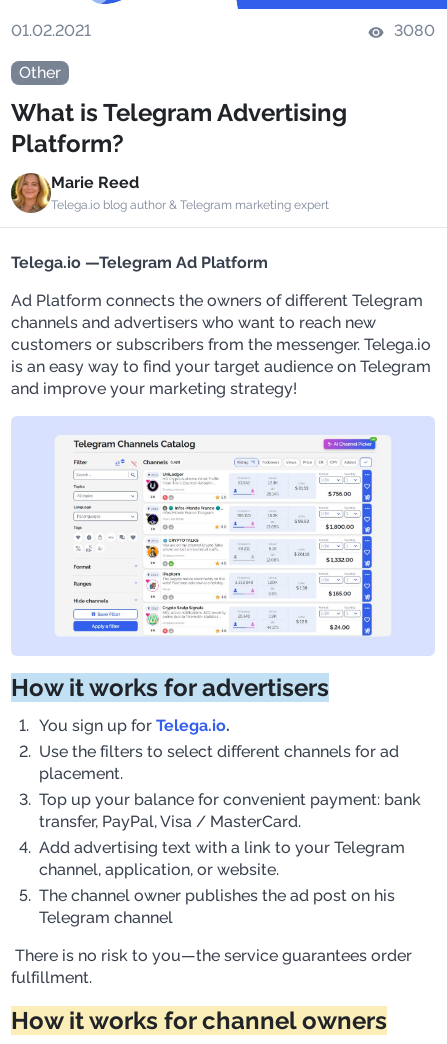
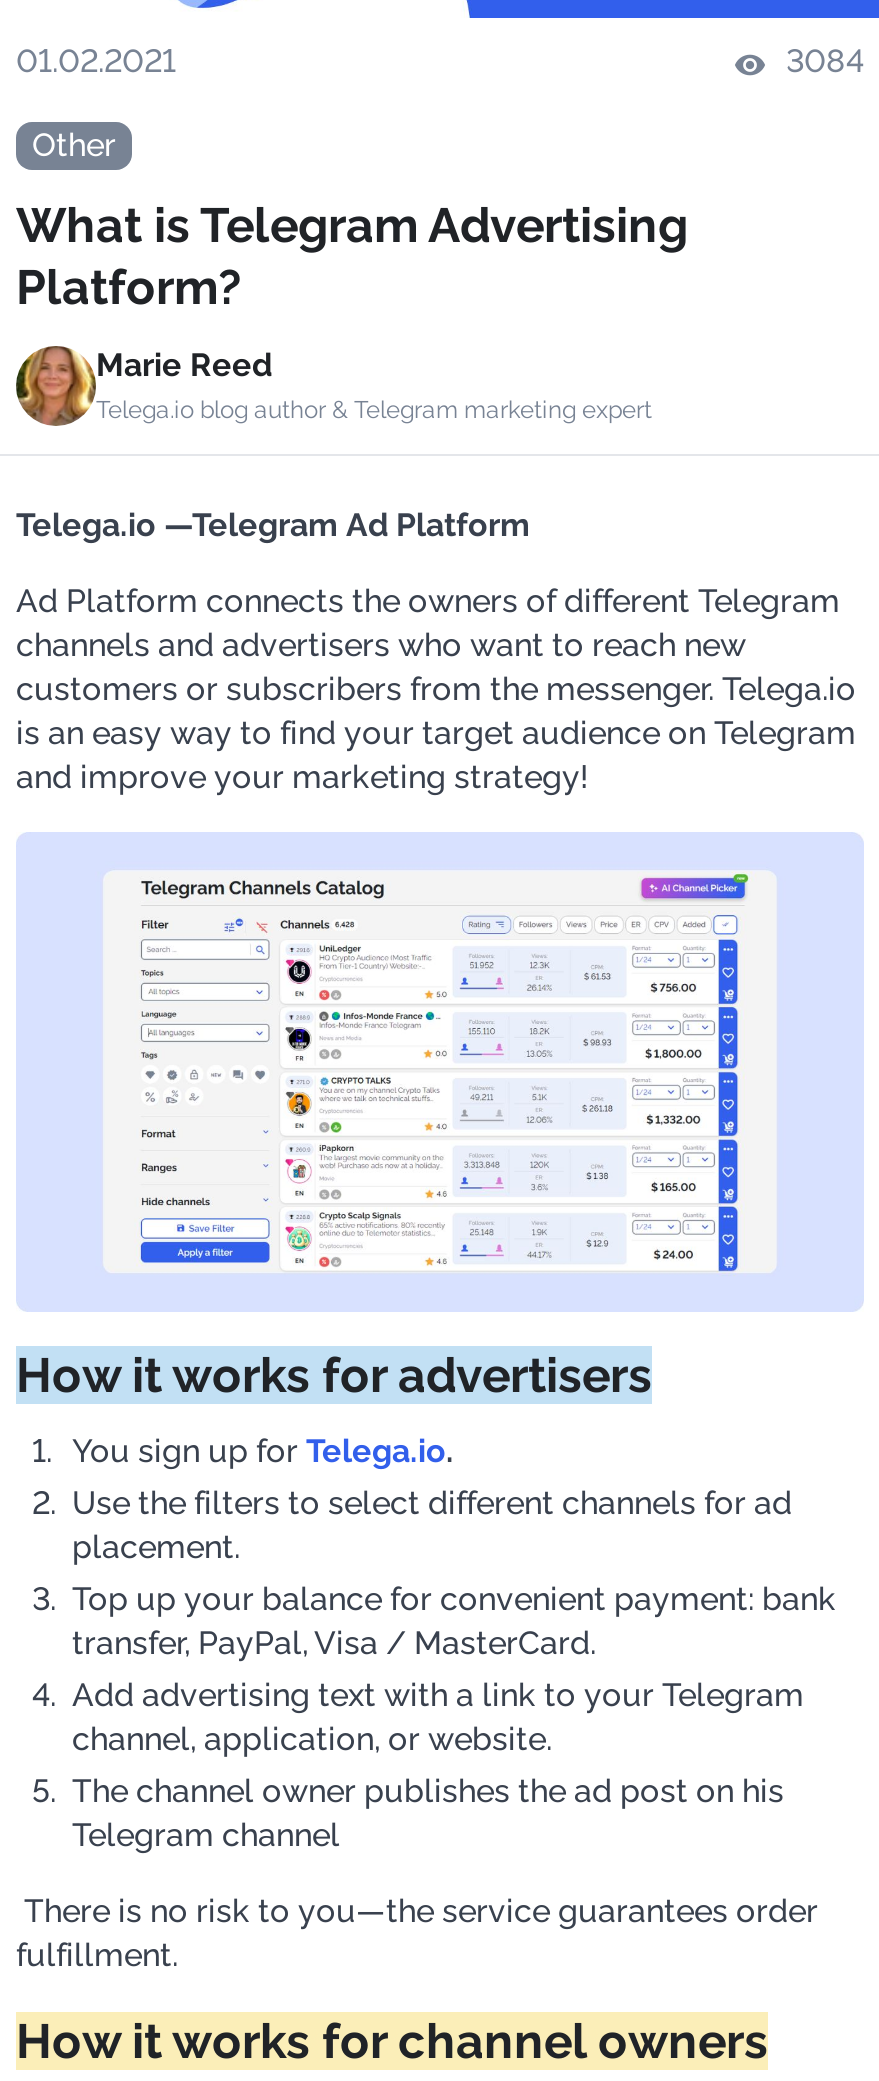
[394,21,435,40] 3080 -> [786,43,864,81] 3084

